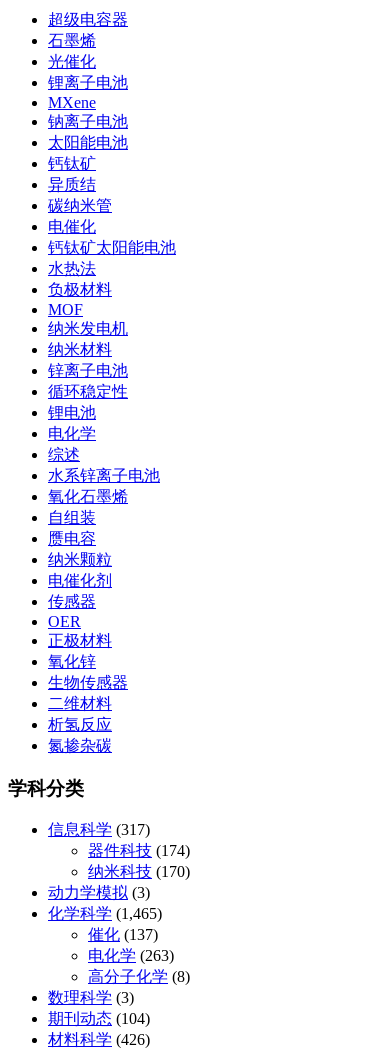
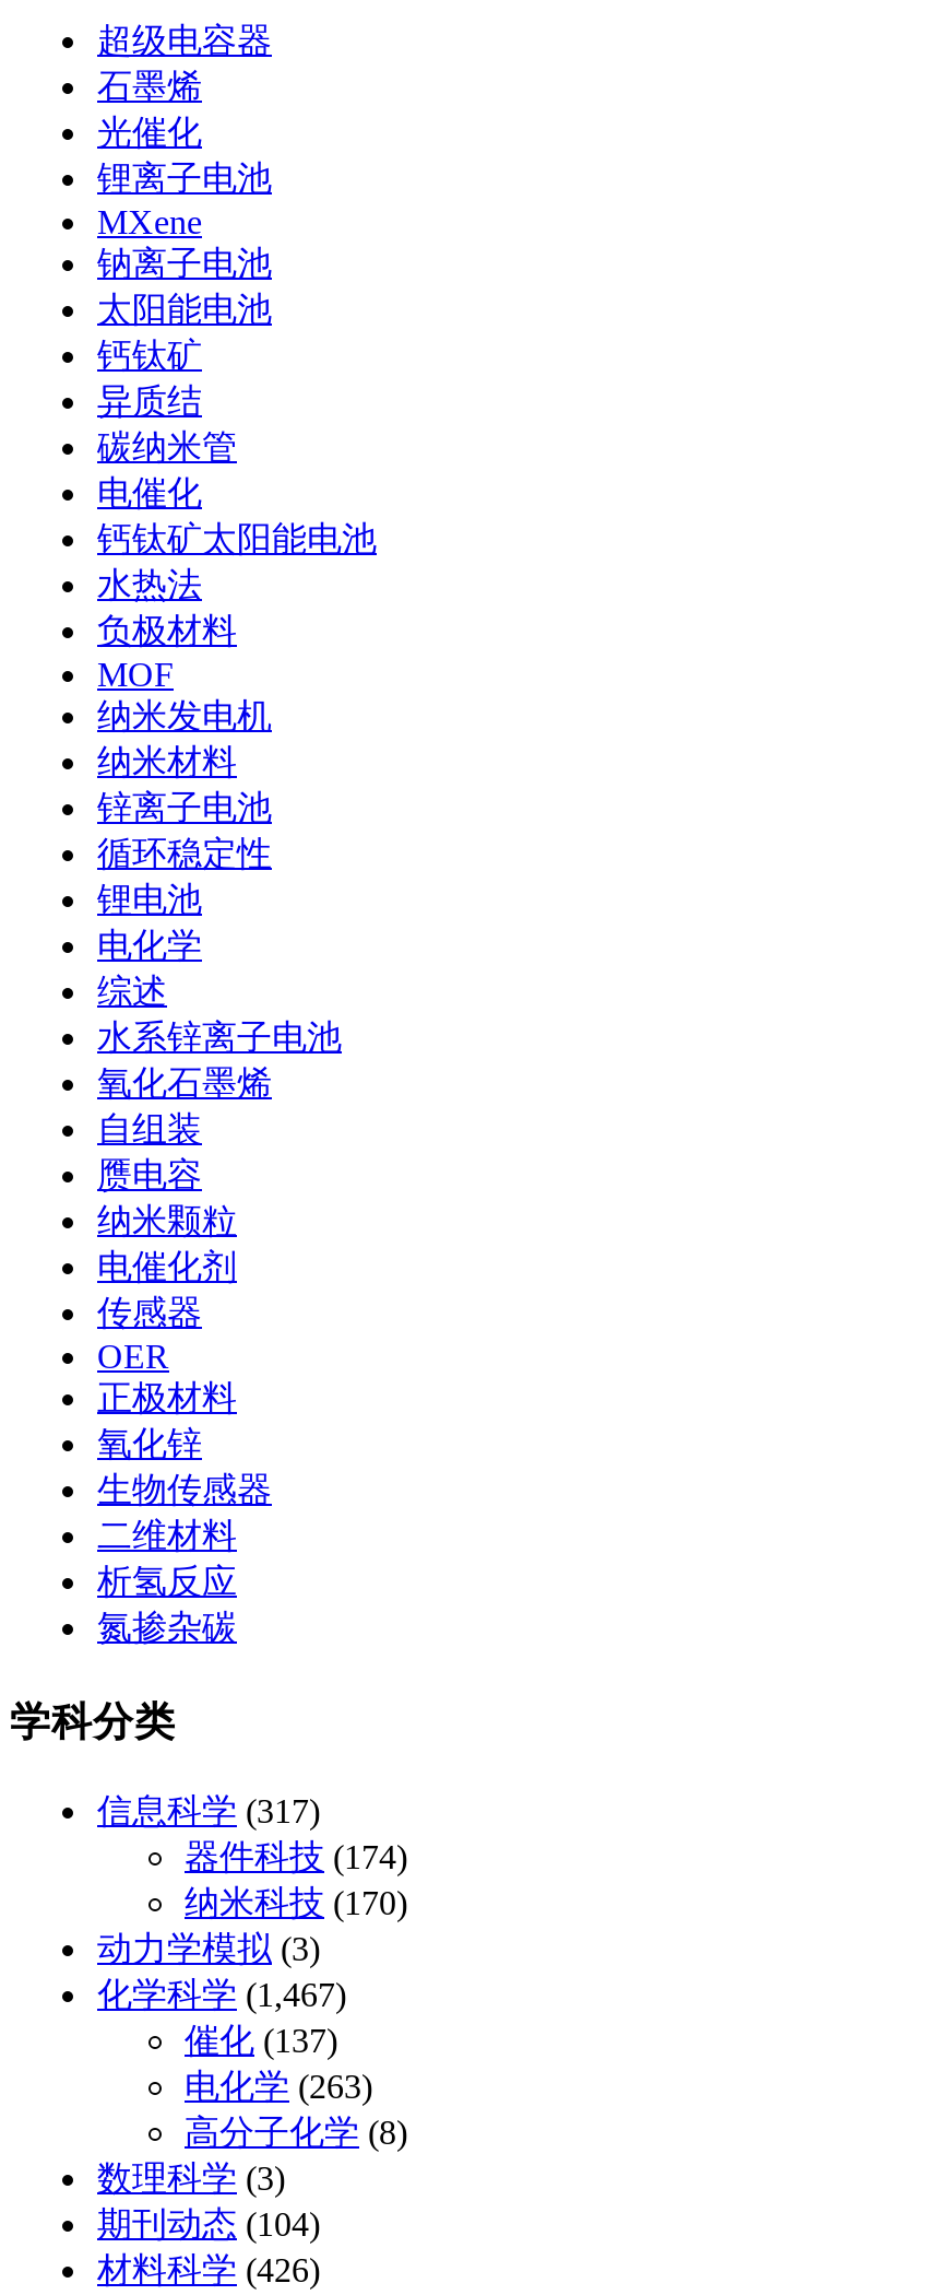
[48,905,162,922] 化学科学(1,465) -> [97,1977,346,2014] 化学科学(1,467)

